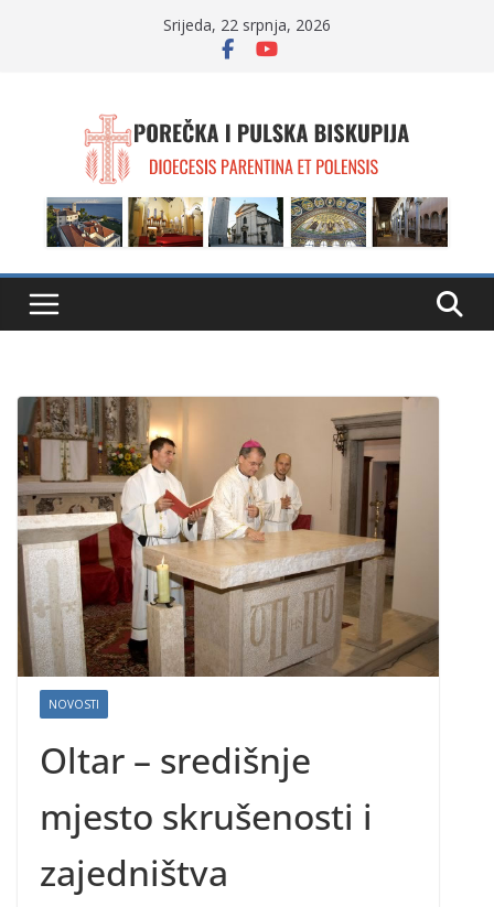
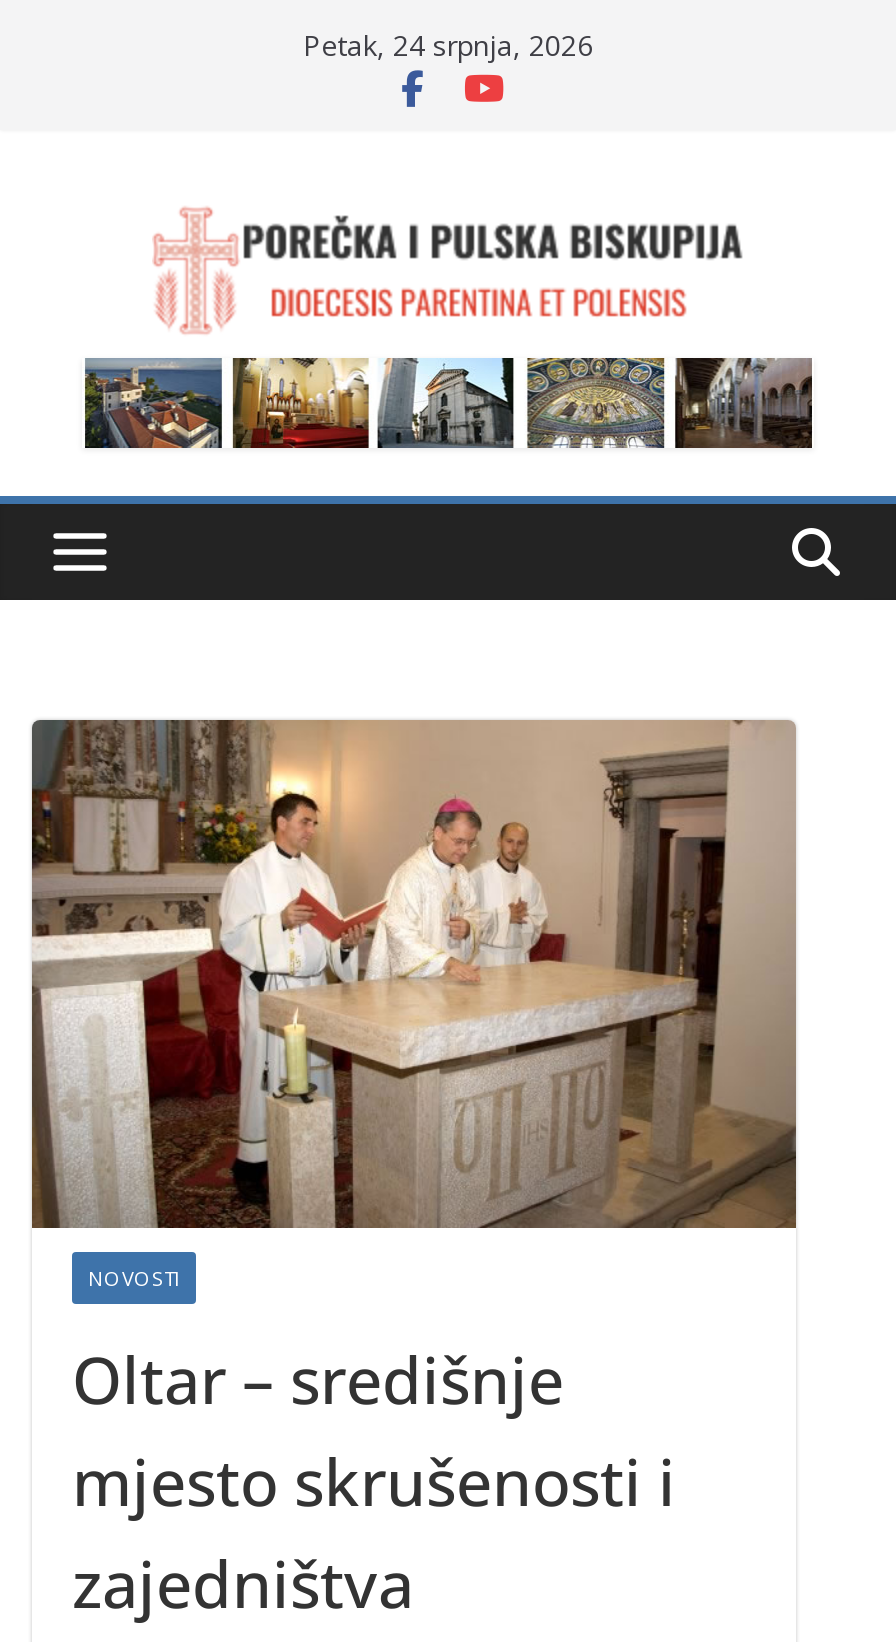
[163,14,331,35] Srijeda, 22 srpnja, 2026 -> [303,26,593,64] Petak, 24 srpnja, 2026

